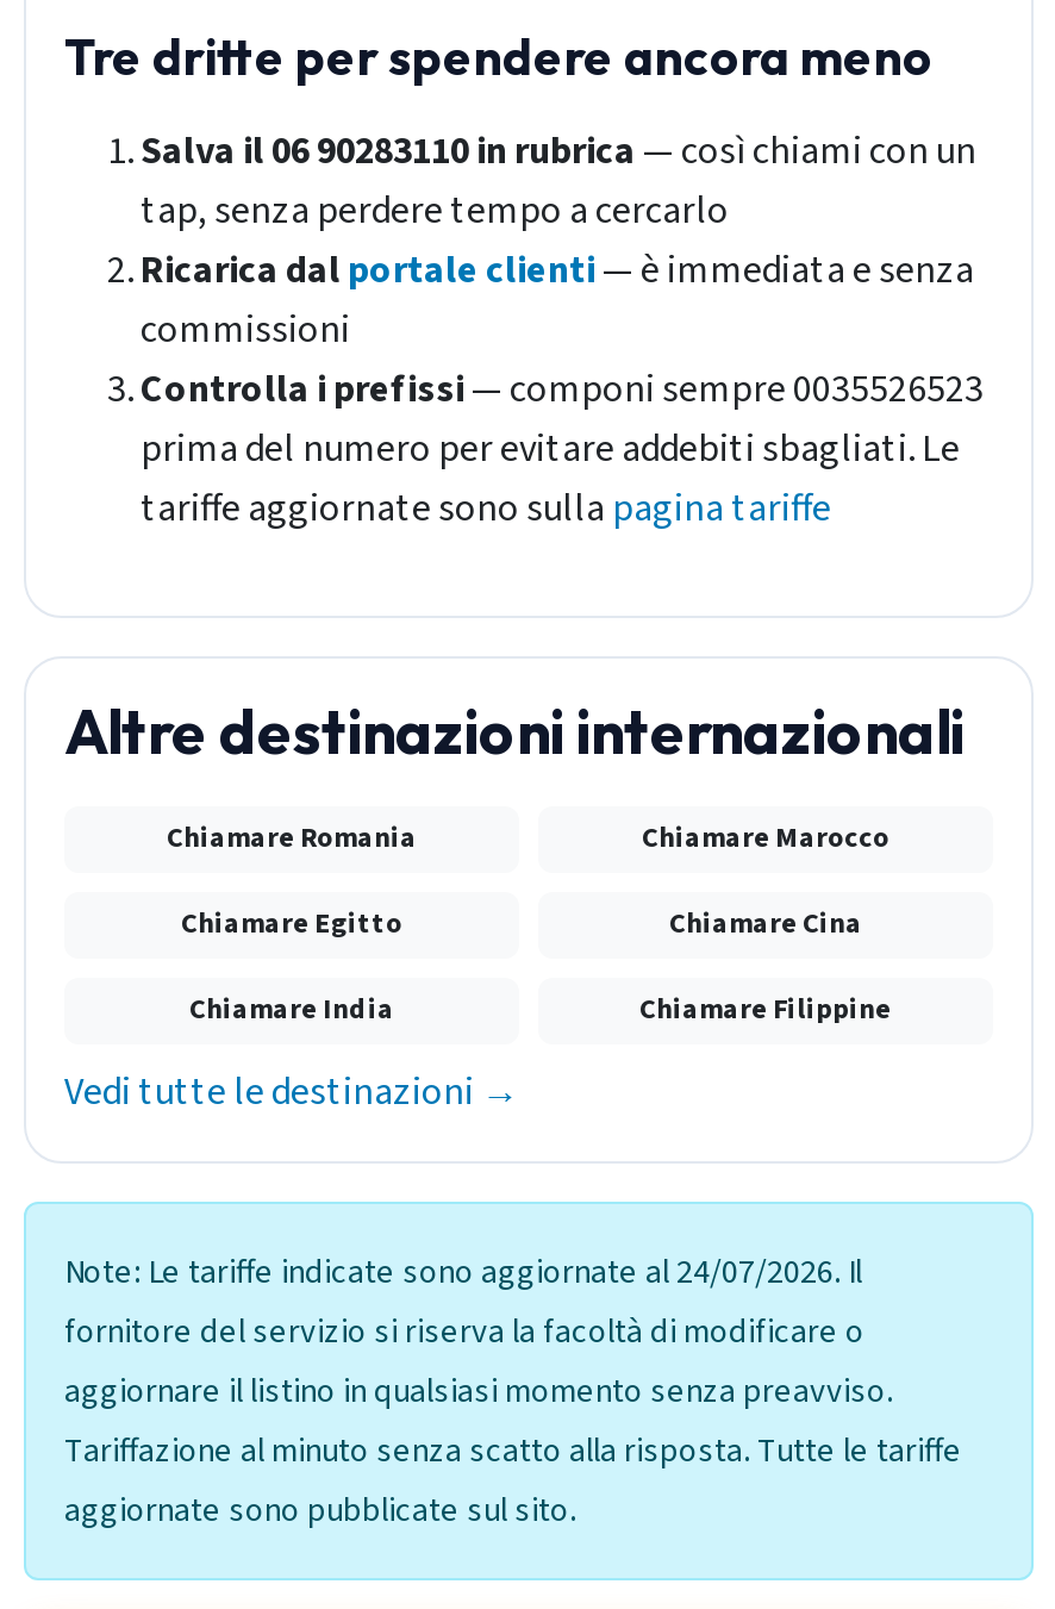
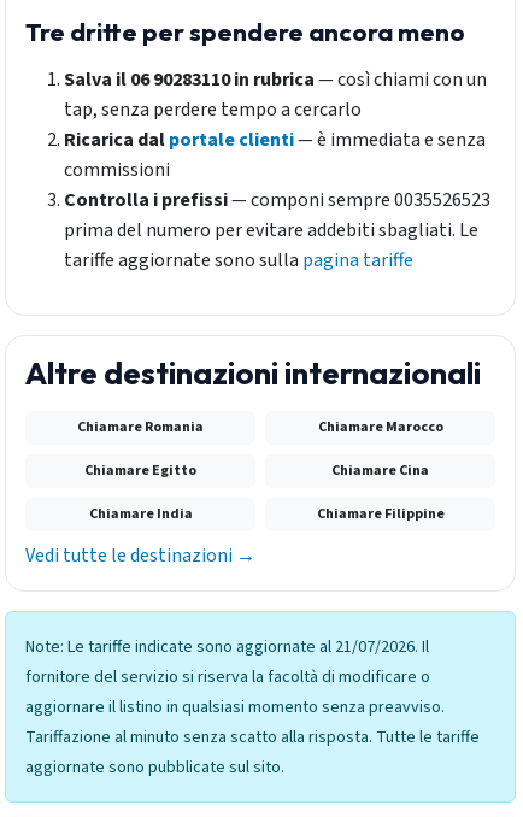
[64,1249,862,1297] Note: Le tariffe indicate sono aggiornate al 24/07/2026. Il -> [25,635,429,659] Note: Le tariffe indicate sono aggiornate al 21/07/2026. Il

